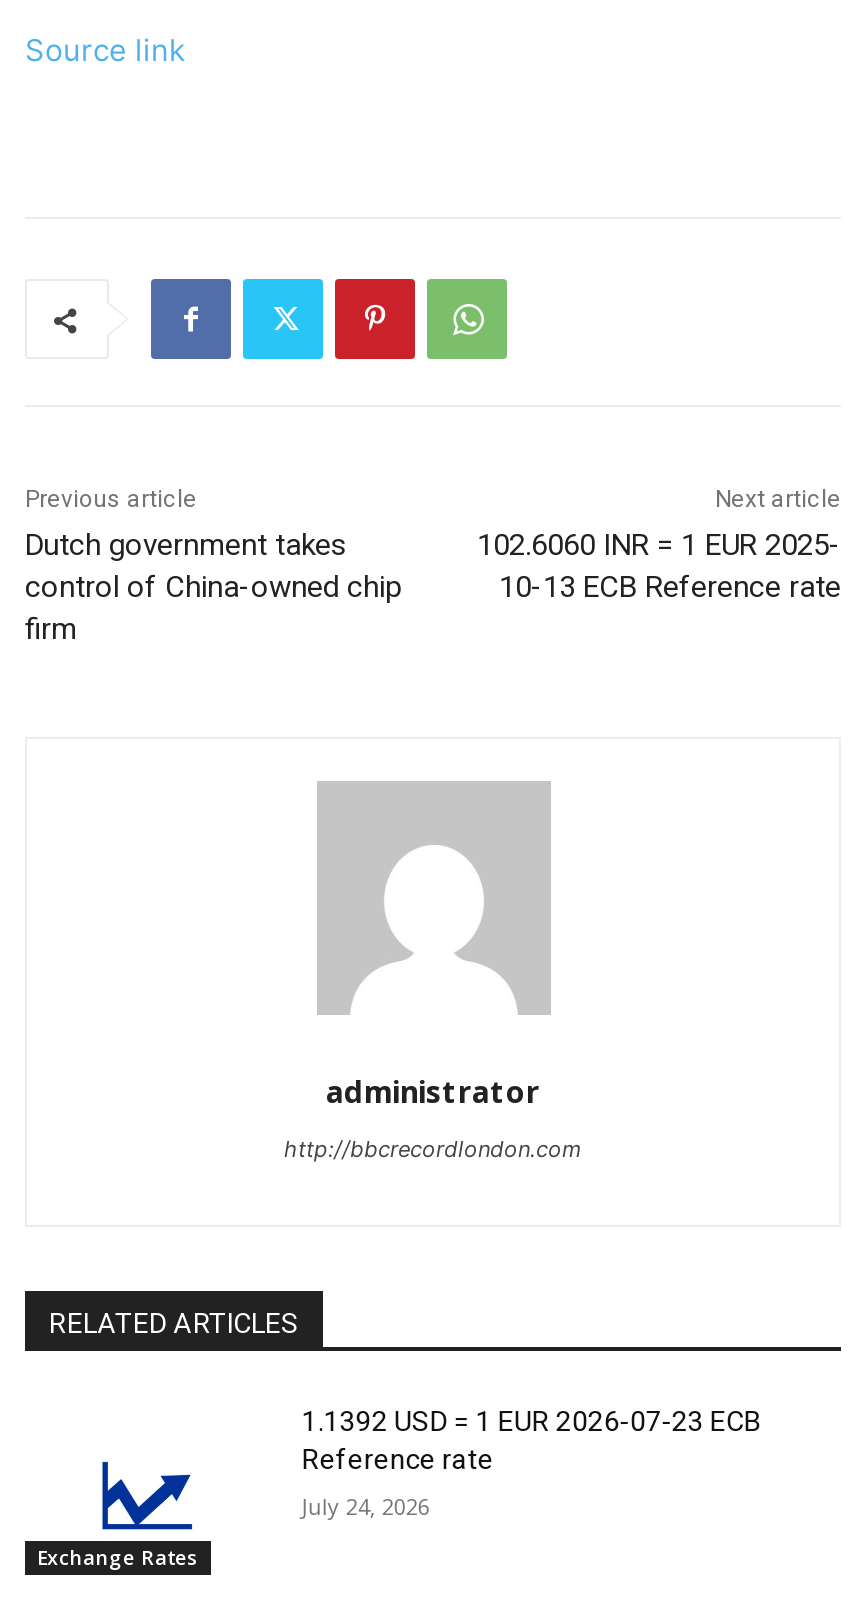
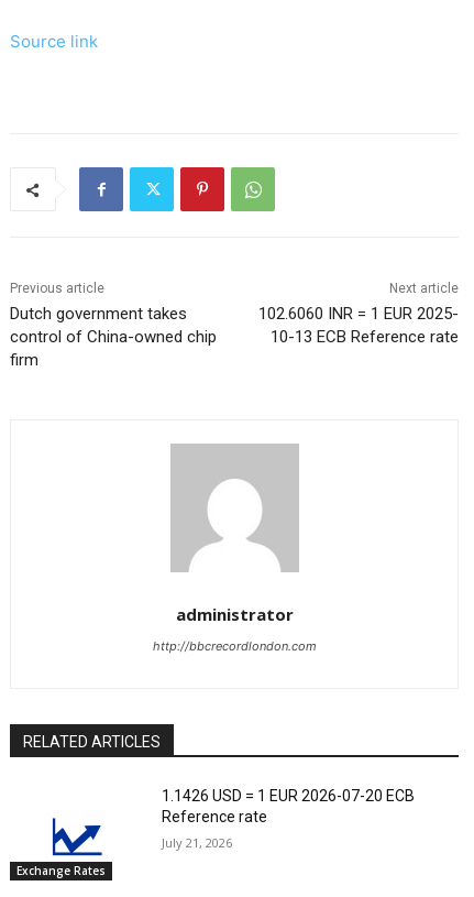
[302,1405,762,1437] 1.1392 USD = 1 EUR 2026-07-23 ECB -> [162,787,415,805] 1.1426 USD = 1 EUR 2026-07-20 ECB
[302,1491,430,1521] July 24, 2026 -> [162,834,232,851] July 21, 2026

